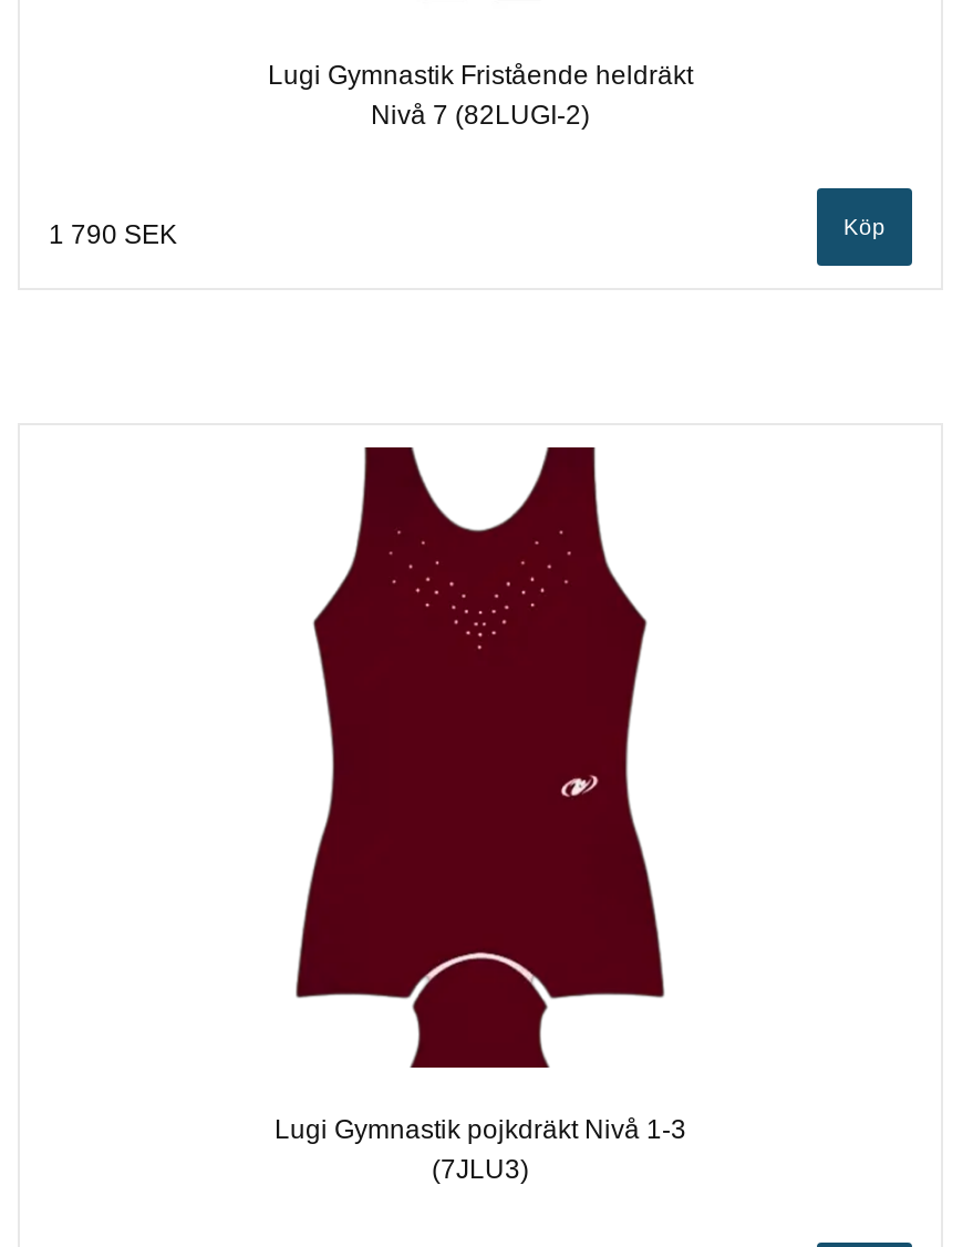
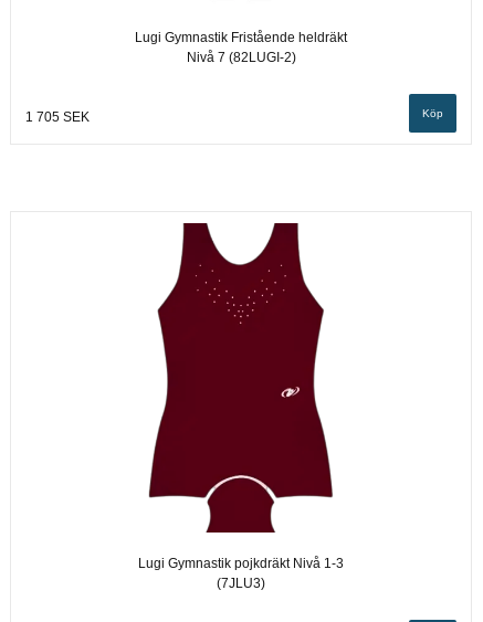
[49,220,177,251] 1 790 SEK -> [25,110,90,125] 1 705 SEK

